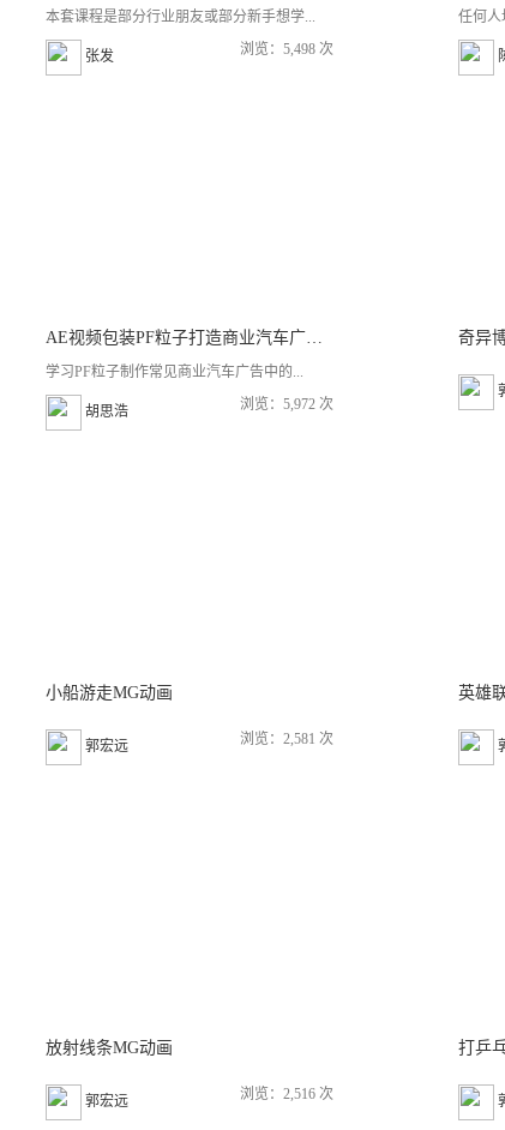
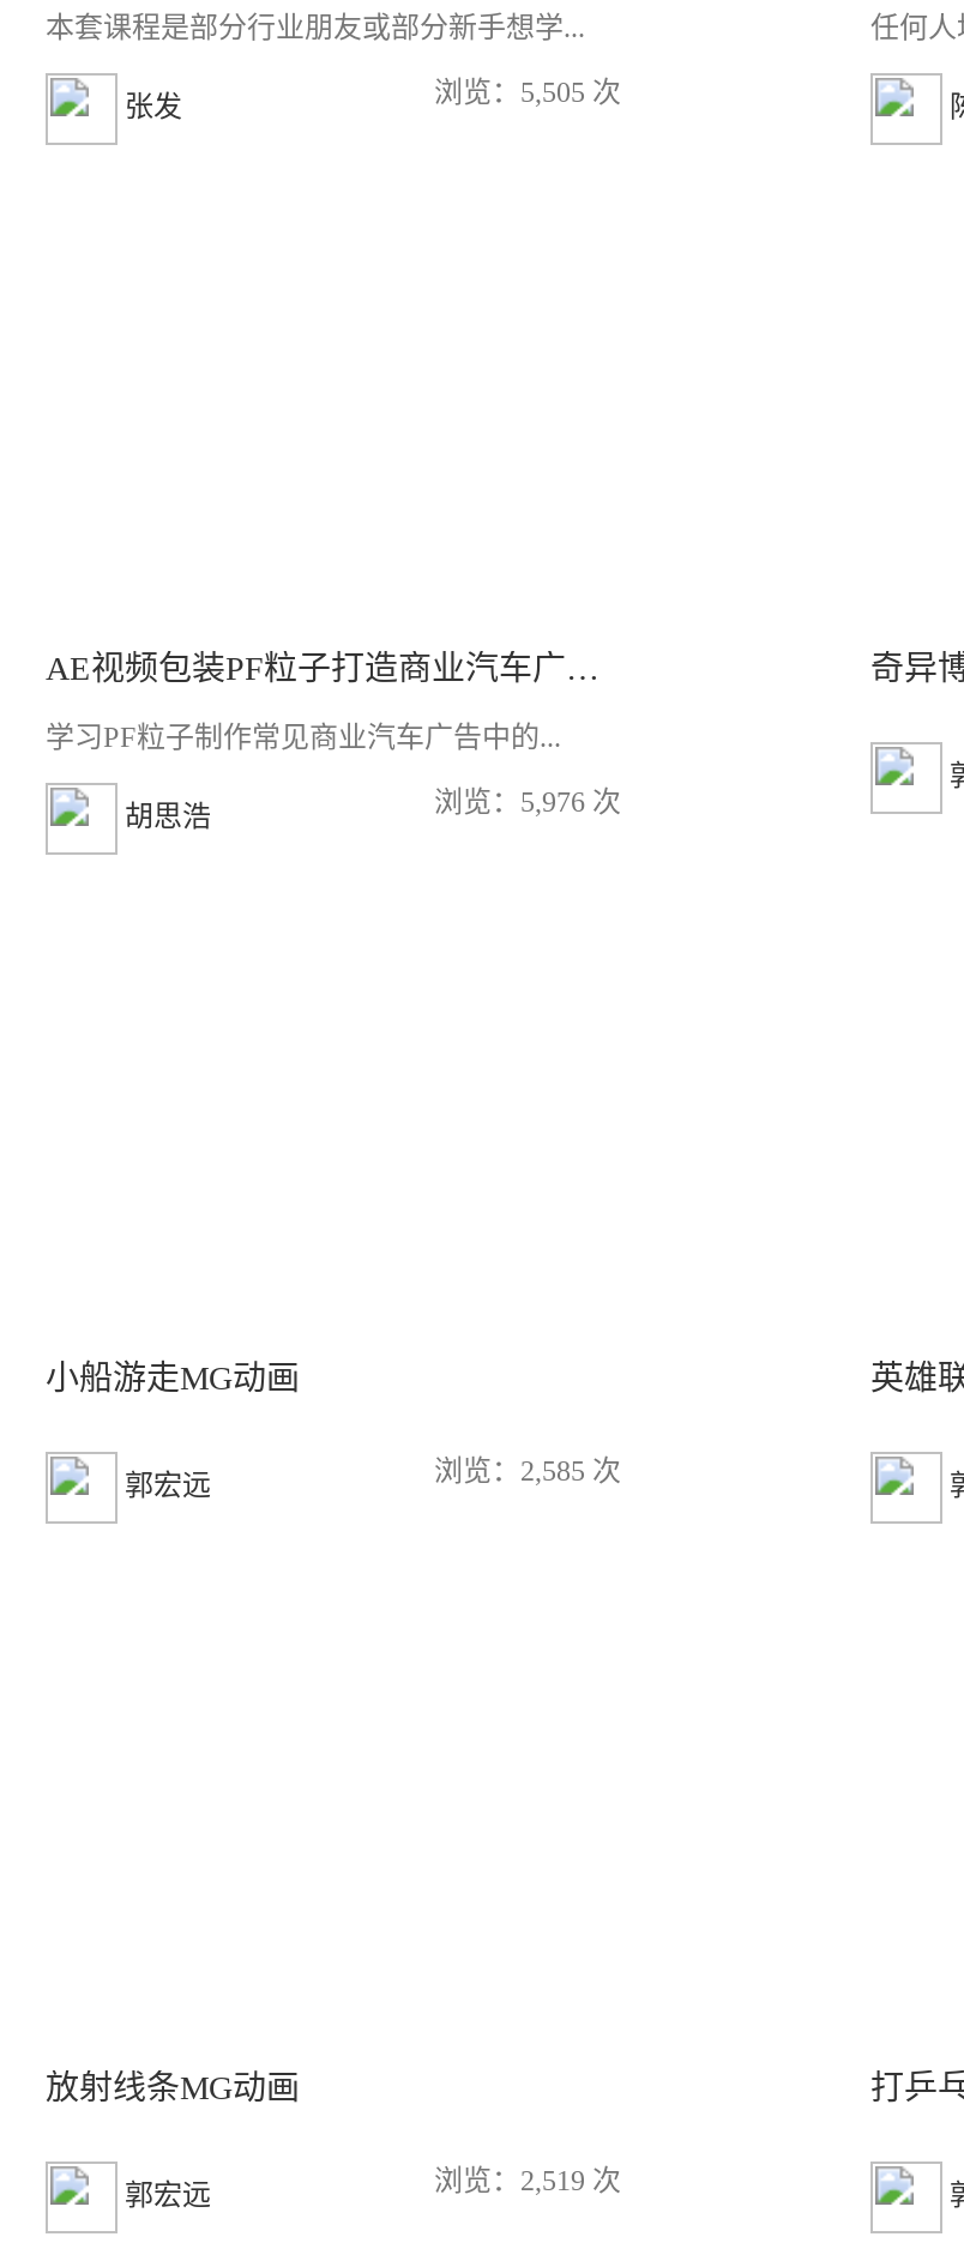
[240,41,333,58] 浏览：5,498 次 -> [434,76,621,109] 浏览：5,505 次
[240,396,333,413] 浏览：5,972 次 -> [434,785,621,819] 浏览：5,976 次
[240,731,333,747] 浏览：2,581 次 -> [434,1454,621,1488] 浏览：2,585 次
[240,1086,333,1102] 浏览：2,516 次 -> [434,2164,621,2197] 浏览：2,519 次

